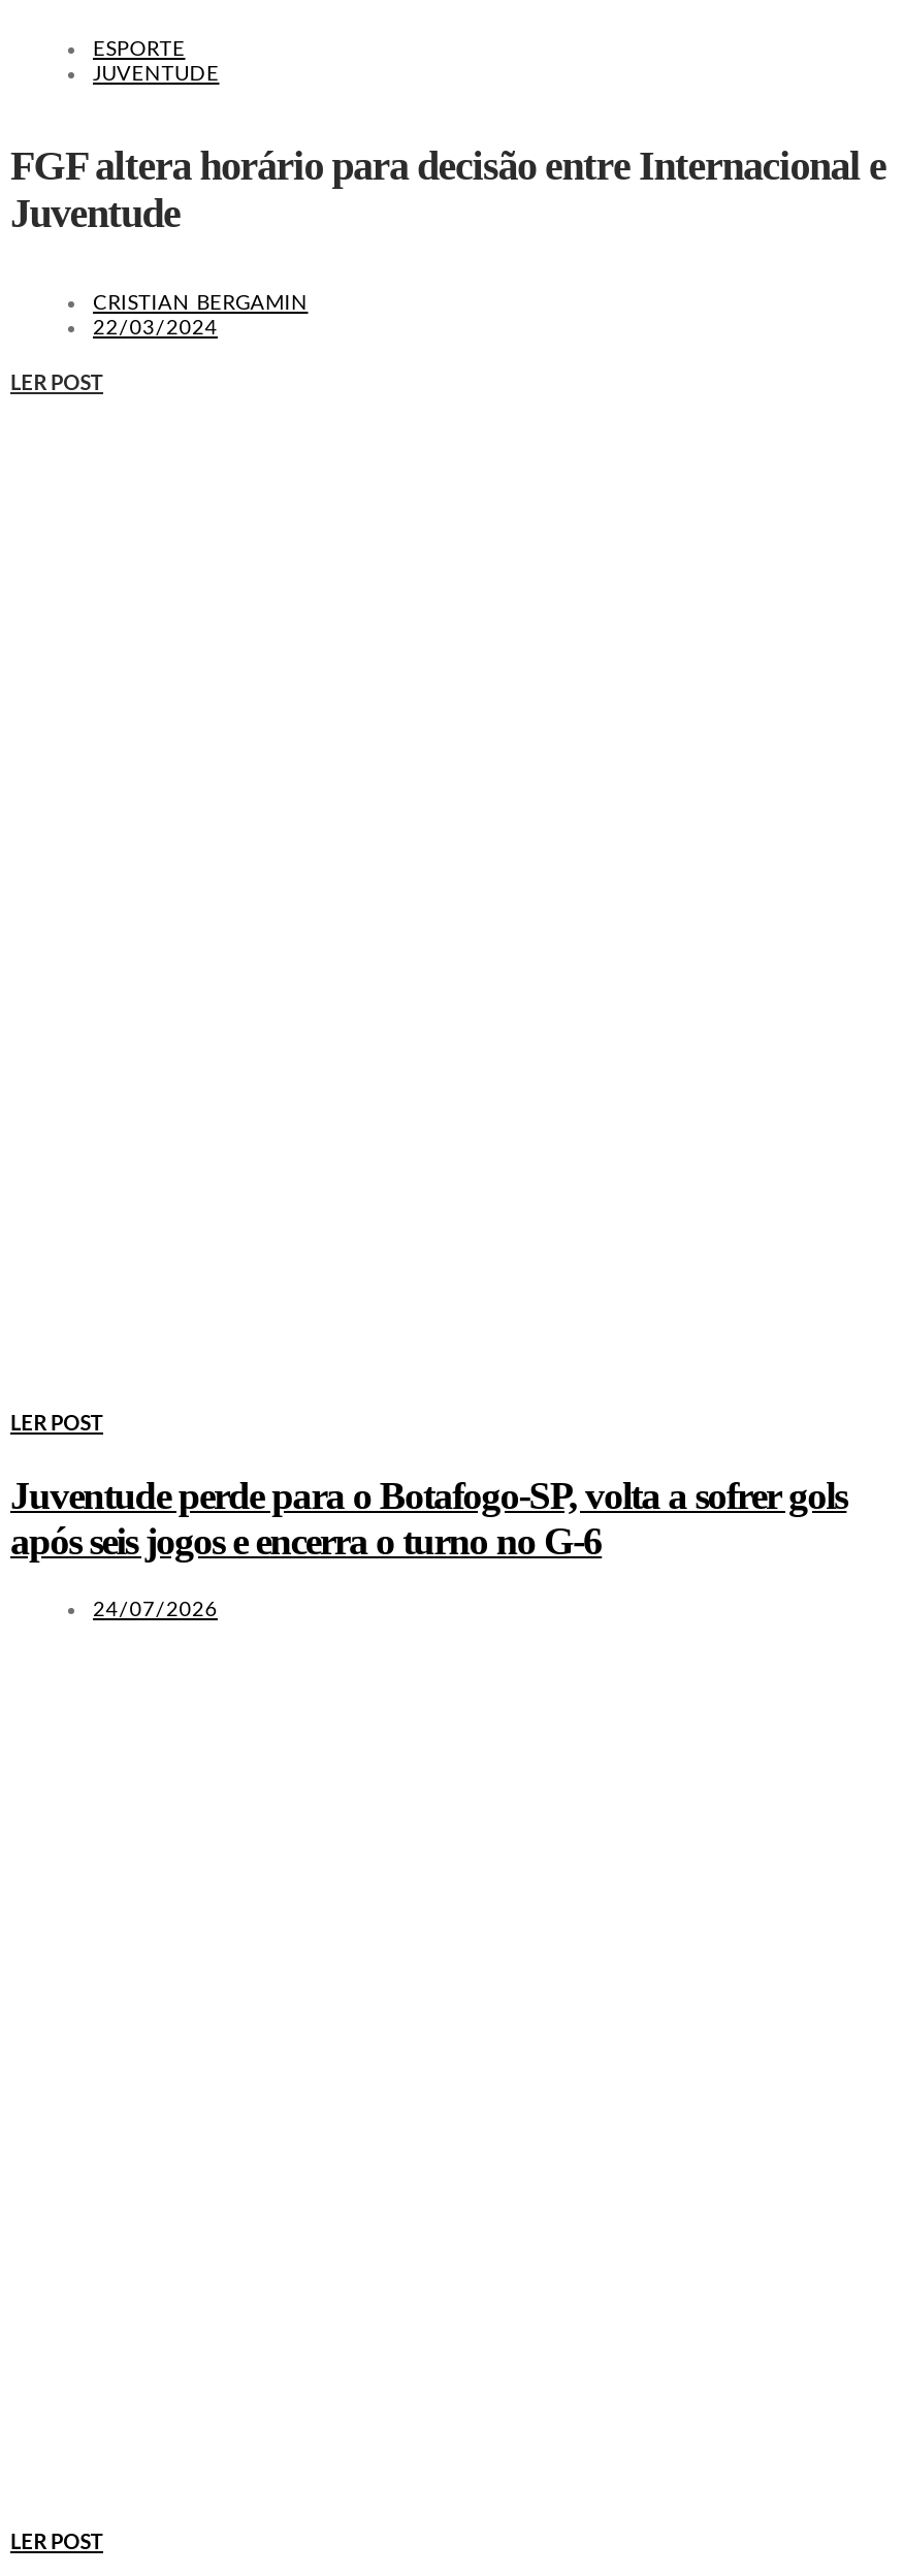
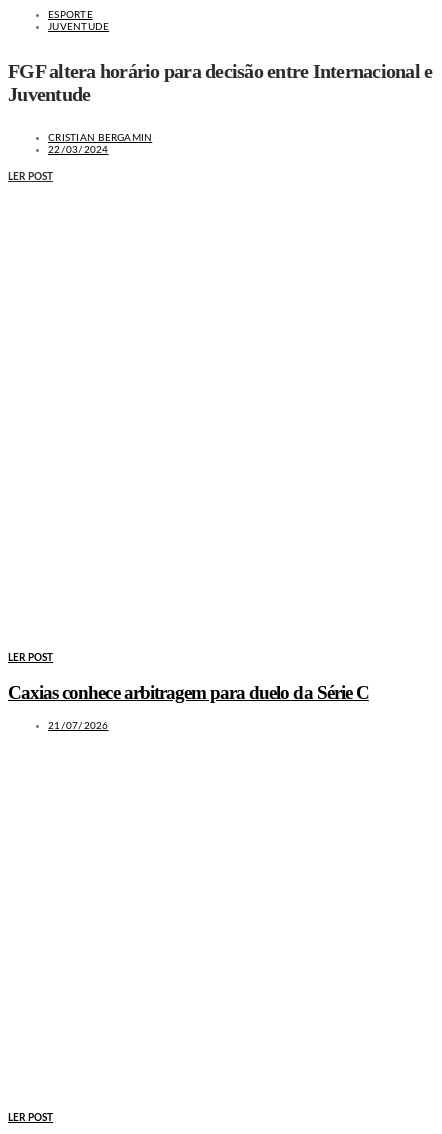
[10,1473,847,1562] Juventude perde para o Botafogo-SP, volta a sofrer gols | após seis jogos e encerra o turno no G-6 -> [8,682,369,703] Caxias conhece arbitragem para duelo da Série C
[93,1599,218,1620] 24/07/2026 -> [48,721,108,731] 21/07/2026

